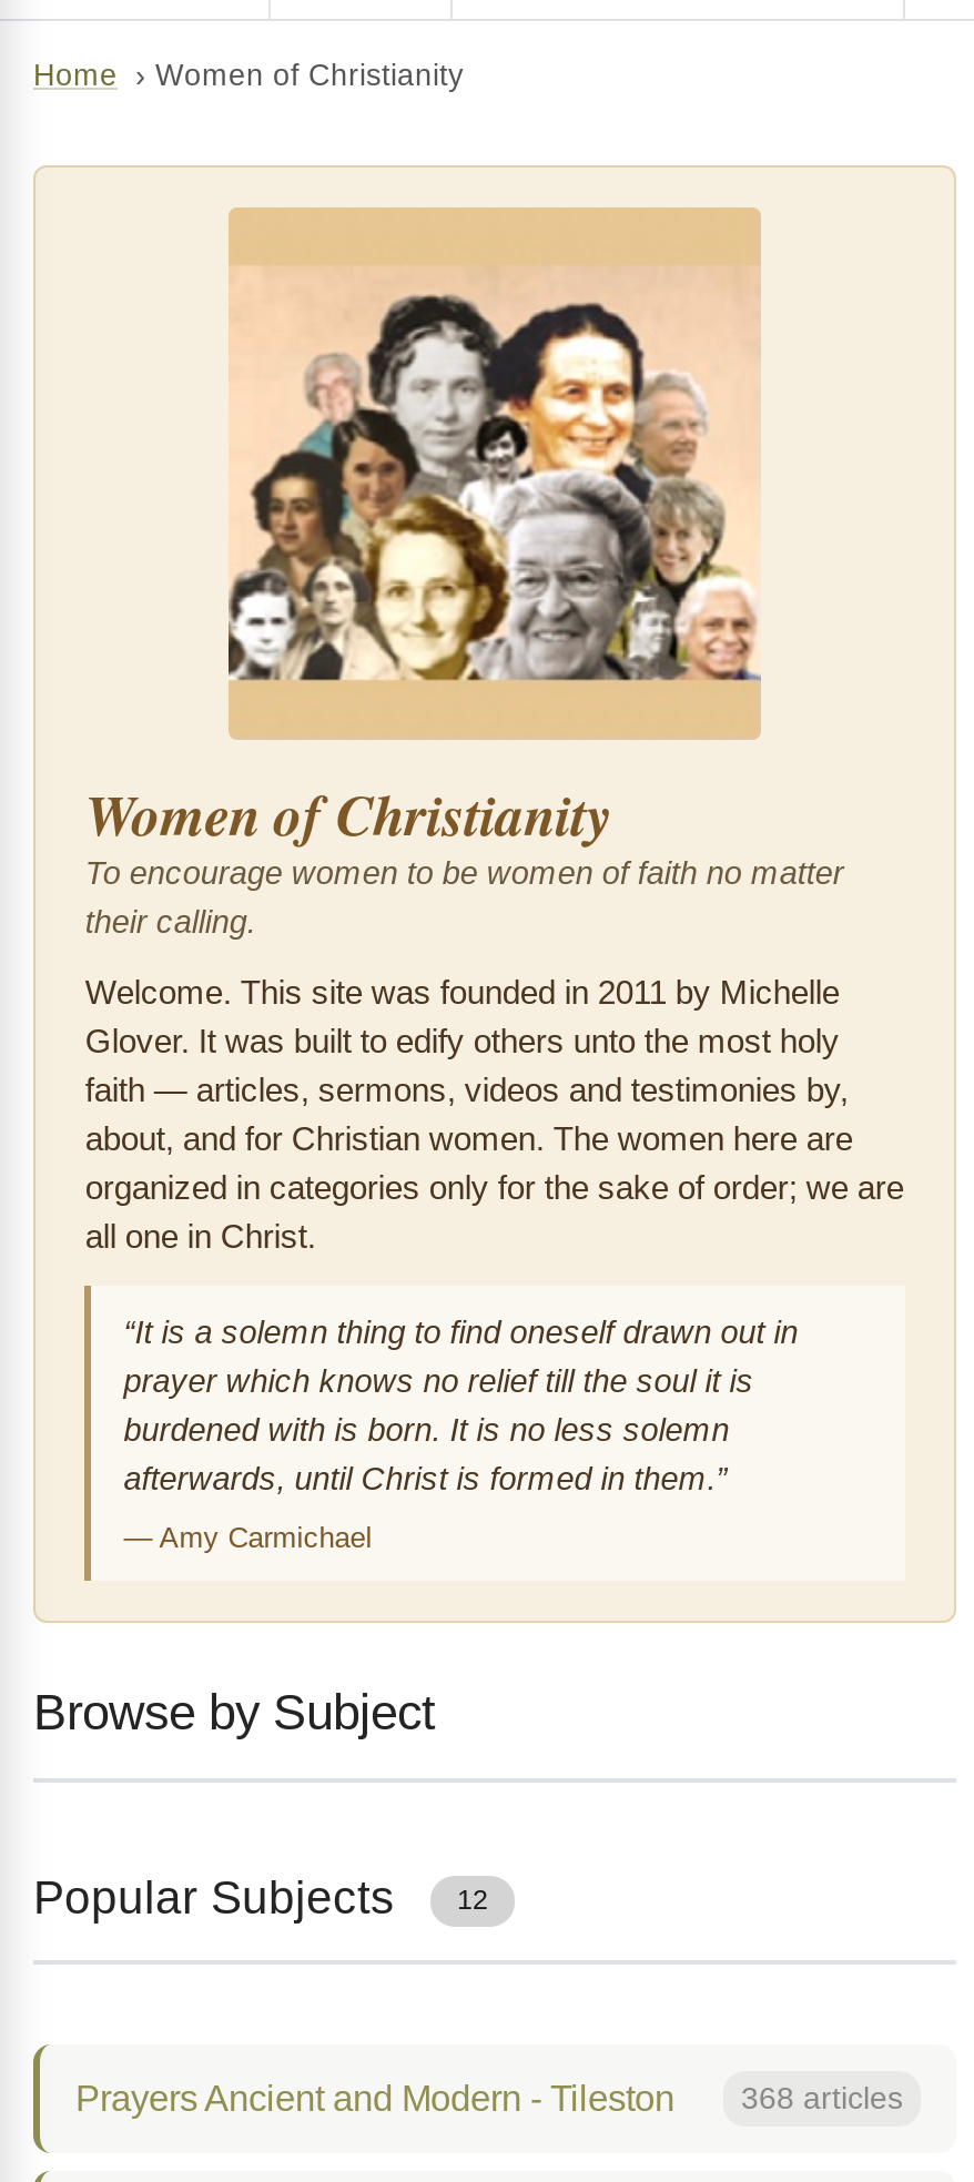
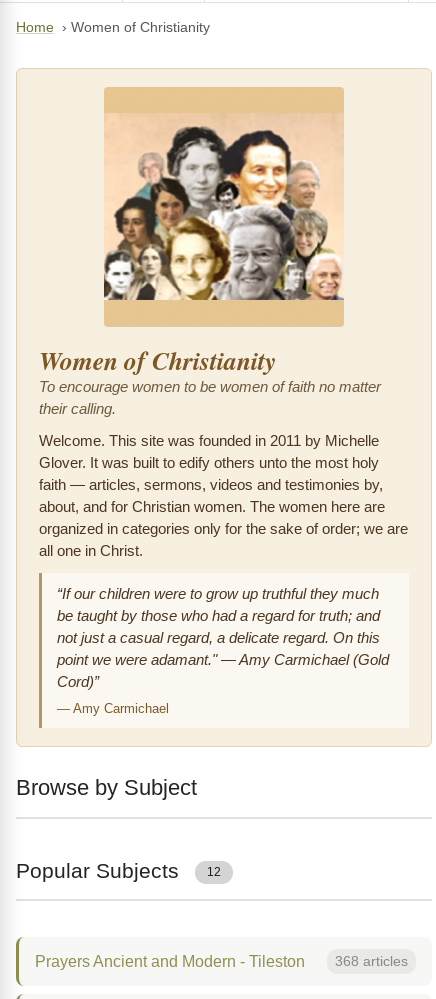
[124,1315,798,1497] “It is a solemn thing to find oneself drawn out in | prayer which knows no relief till the soul it is | burdened with is born. It is no less solemn | afterwards, until Christ is formed in them.” -> [57,586,389,690] “If our children were to grow up truthful they much | be taught by those who had a regard for truth; and | not just a casual regard, a delicate regard. On this | point we were adamant." — Amy Carmichael (Gold | Cord)”

